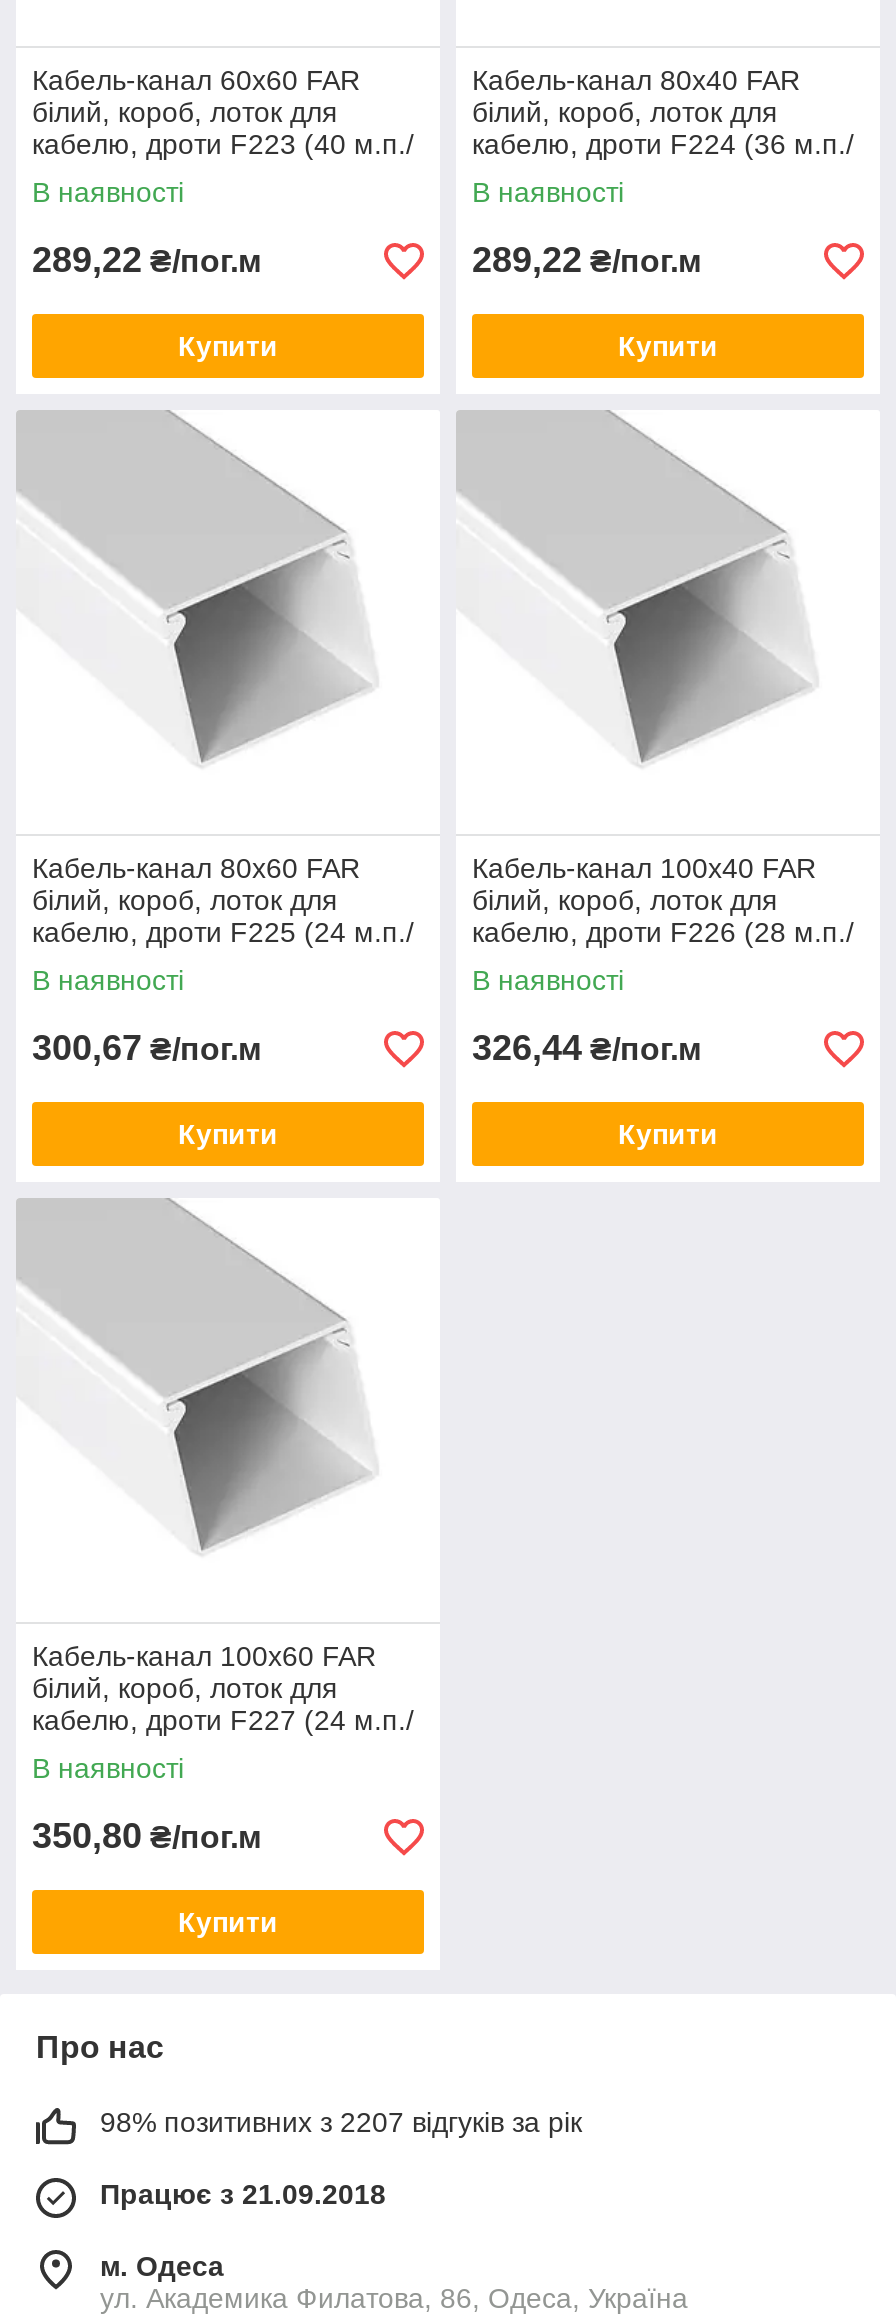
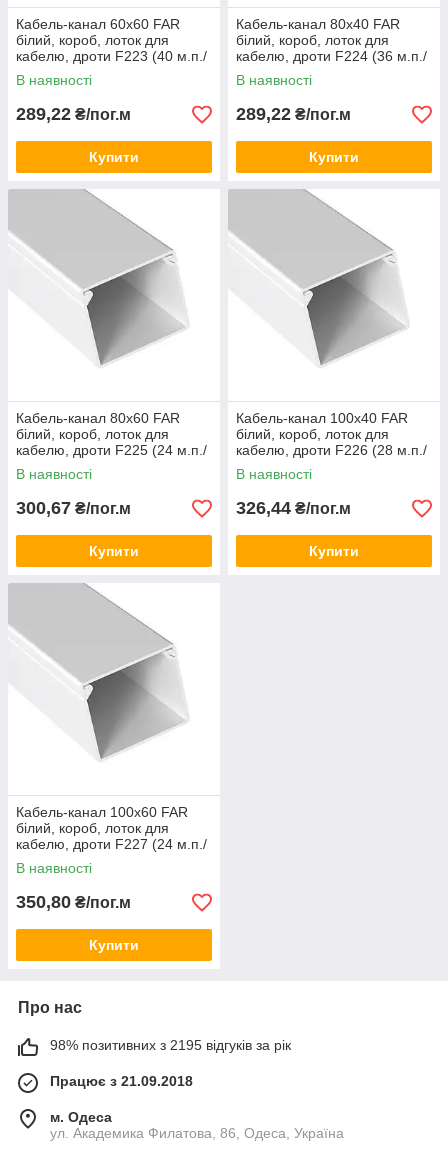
[100,2106,582,2138] 98% позитивних з 2207 відгуків за рік -> [50,1037,291,1053] 98% позитивних з 2195 відгуків за рік

